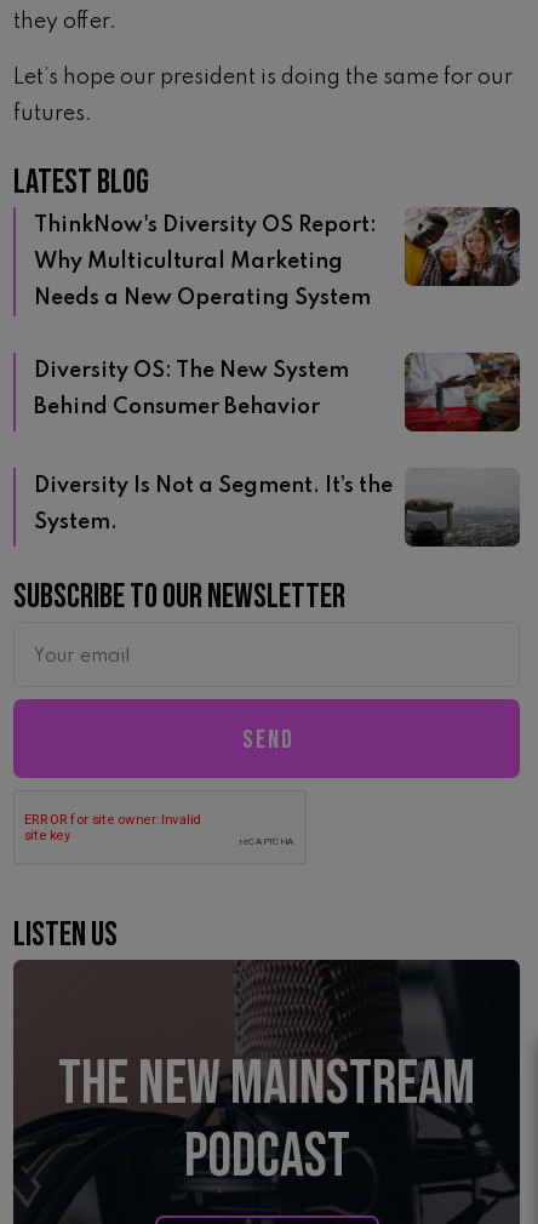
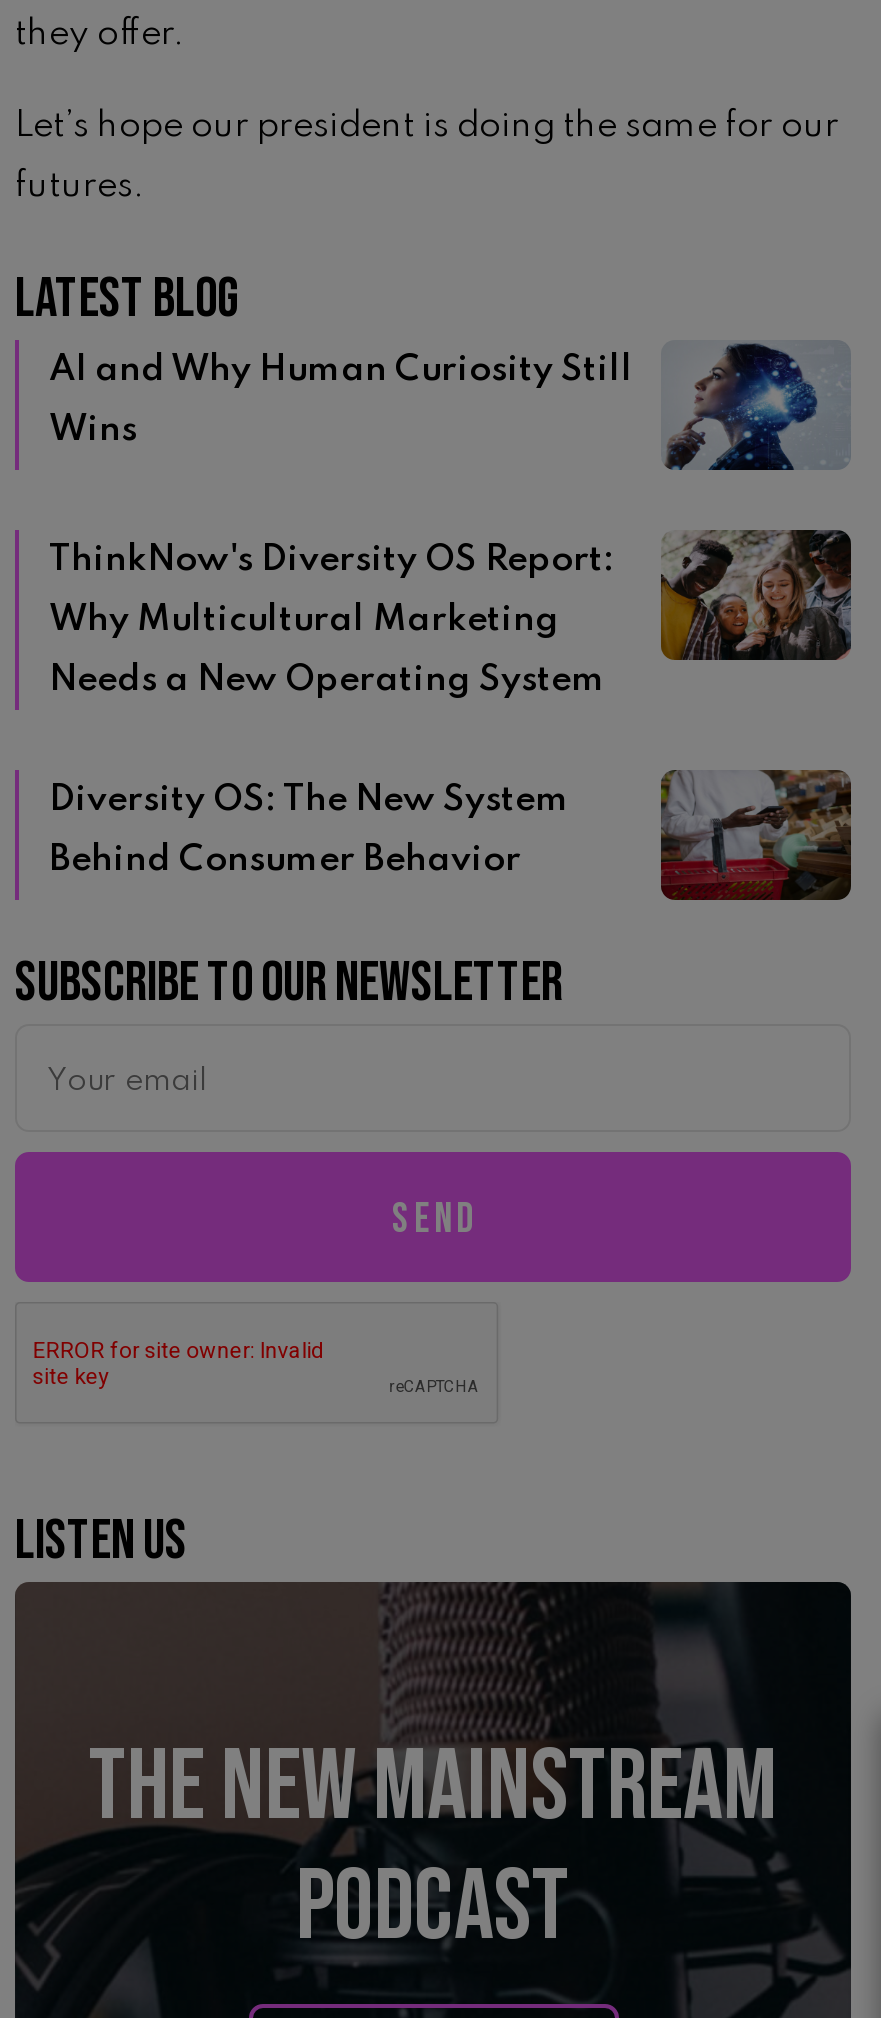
none -> [49,340,851,472] [image] | AI and Why Human Curiosity Still | Wins
moved [34,205,522,418] -> [49,526,855,878]: [image] | ThinkNow's Diversity OS Report: | Why Multicultural Marketing | Needs a New Operating System | Diversity OS: The New System | Behind Consumer Behavior
[34,469,520,548] [image] | Diversity Is Not a Segment. It’s the | System. -> none

